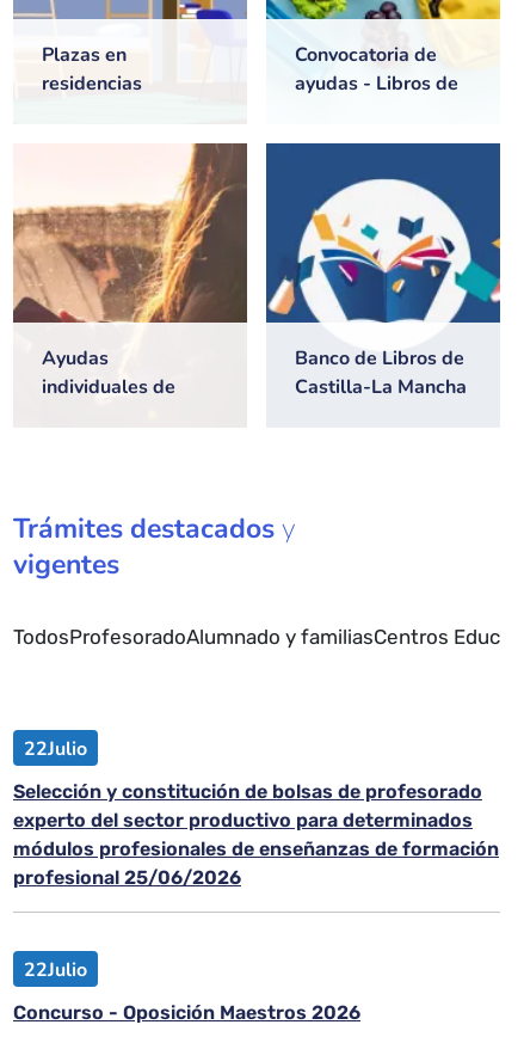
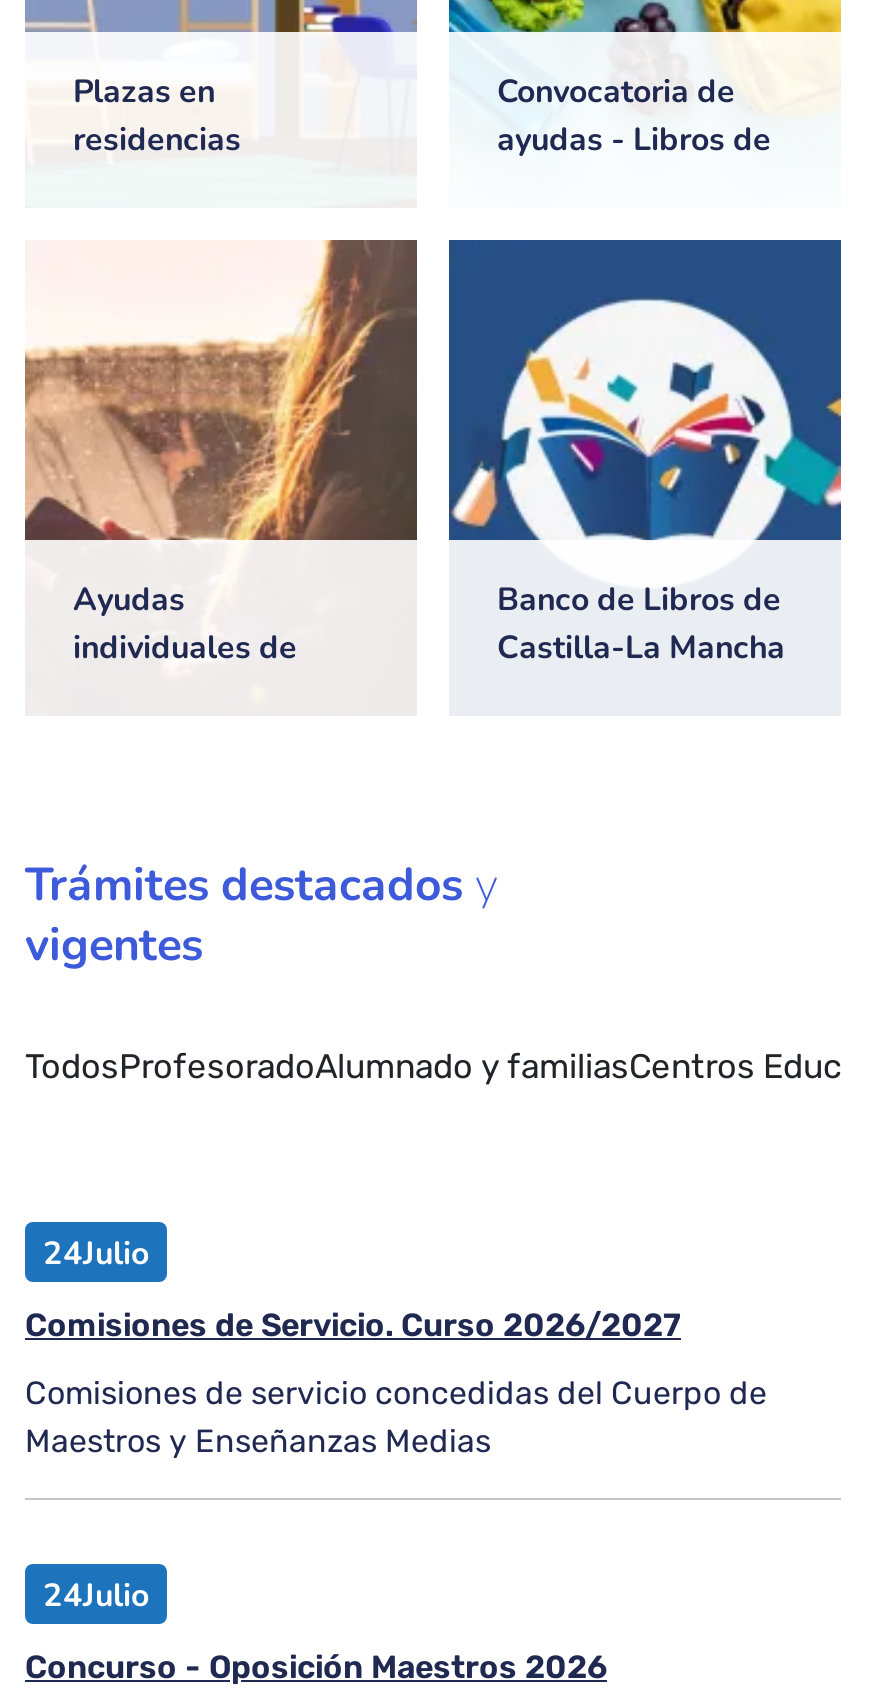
[13,735,499,888] 22Julio | Selección y constitución de bolsas de profesorado | experto del sector productivo para determinados | módulos profesionales de enseñanzas de formación | profesional 25/06/2026 -> [25,1231,767,1459] 24Julio | Comisiones de Servicio. Curso 2026/2027 | Comisiones de servicio concedidas del Cuerpo de | Maestros y Enseñanzas Medias
[24,956,87,983] 22Julio -> [43,1573,149,1617] 24Julio

